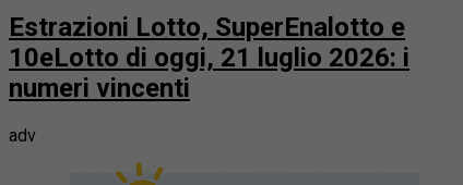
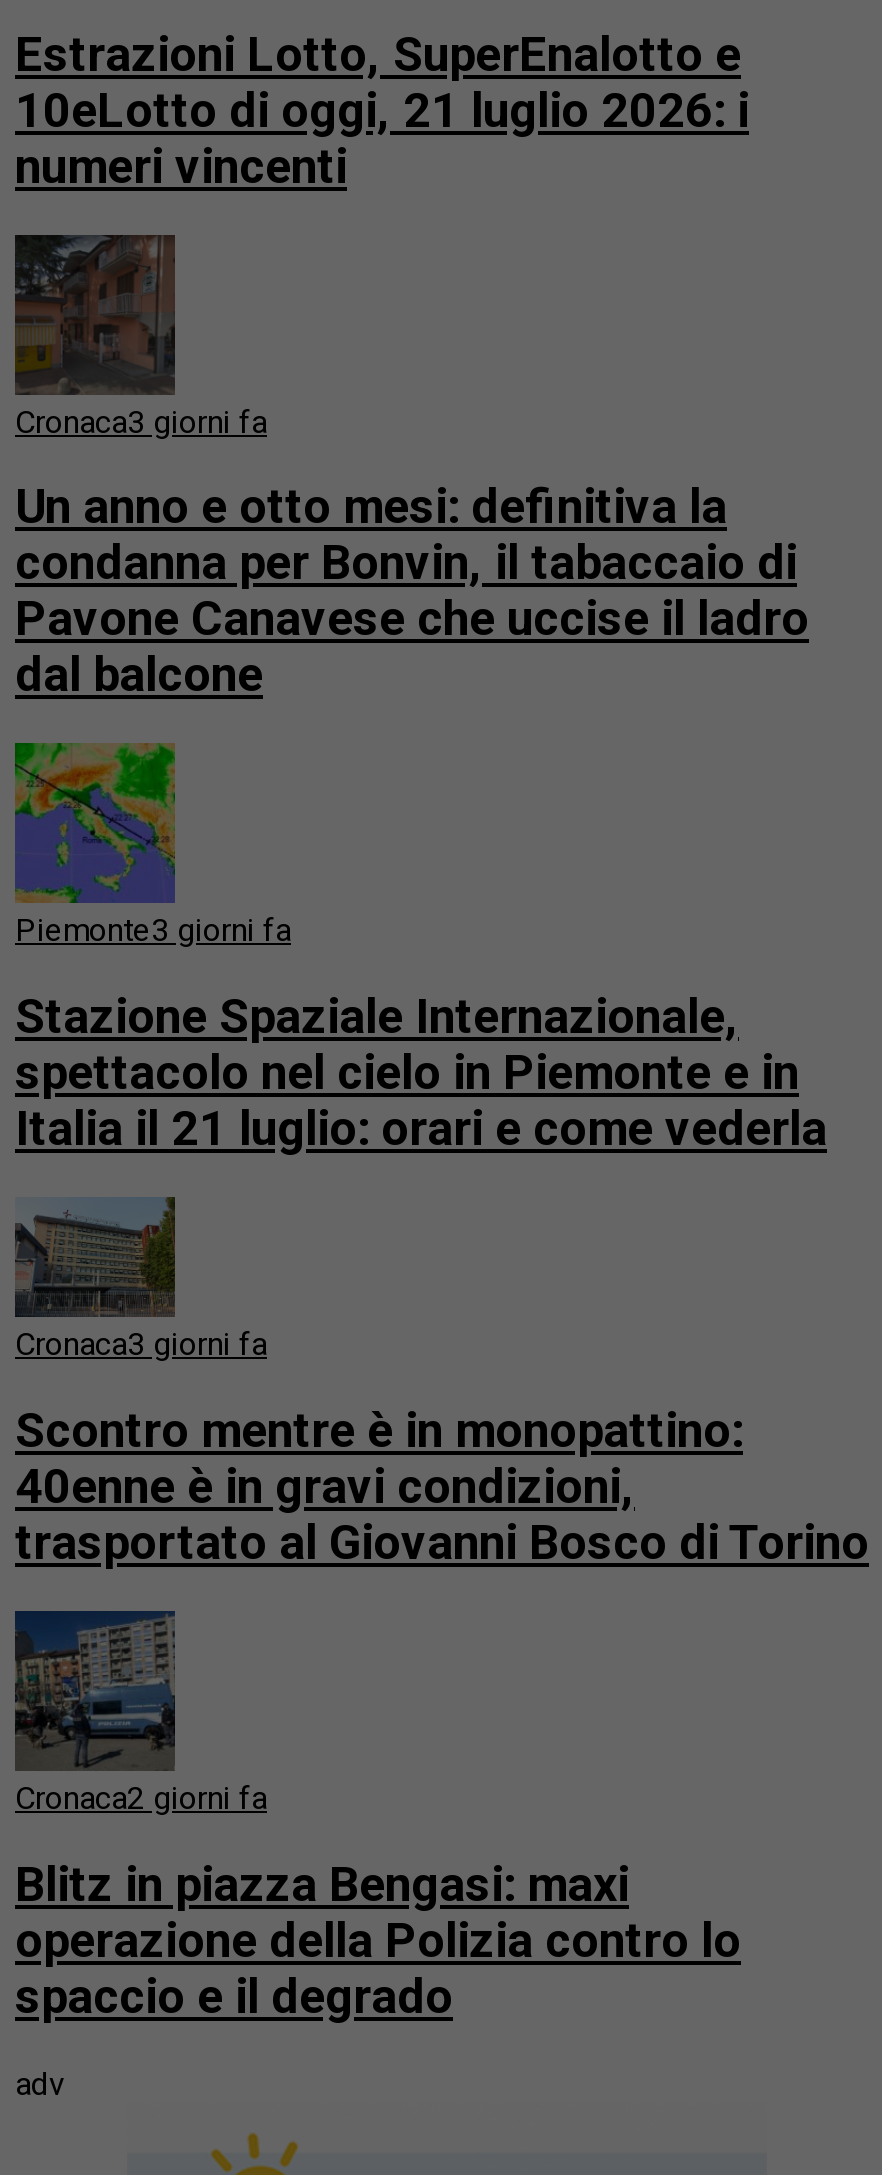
none -> [13,233,809,704] [image] | Cronaca3 giorni fa | Un anno e otto mesi: definitiva la | condanna per Bonvin, il tabaccaio di | Pavone Canavese che uccise il ladro | dal balcone
none -> [13,741,827,1158] [image] | Piemonte3 giorni fa | Stazione Spaziale Internazionale, | spettacolo nel cielo in Piemonte e in | Italia il 21 luglio: orari e come vederla
none -> [13,1195,869,1572] [image] | Cronaca3 giorni fa | Scontro mentre è in monopattino: | 40enne è in gravi condizioni, | trasportato al Giovanni Bosco di Torino
none -> [13,1609,741,2025] [image] | Cronaca2 giorni fa | Blitz in piazza Bengasi: maxi | operazione della Polizia contro lo | spaccio e il degrado

